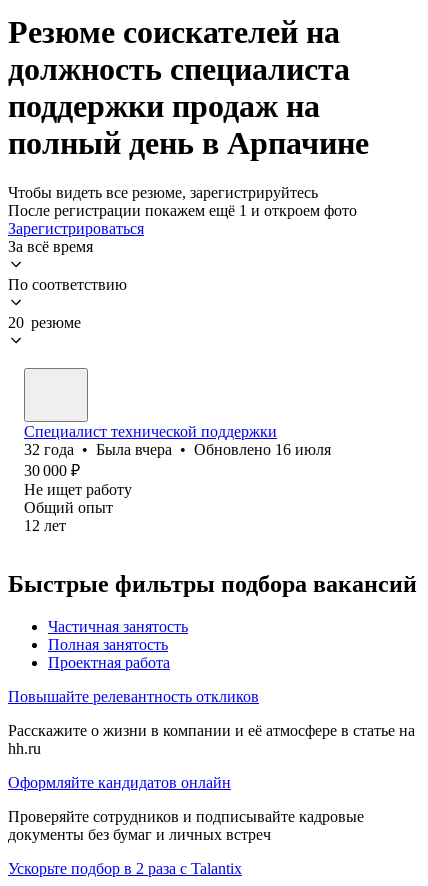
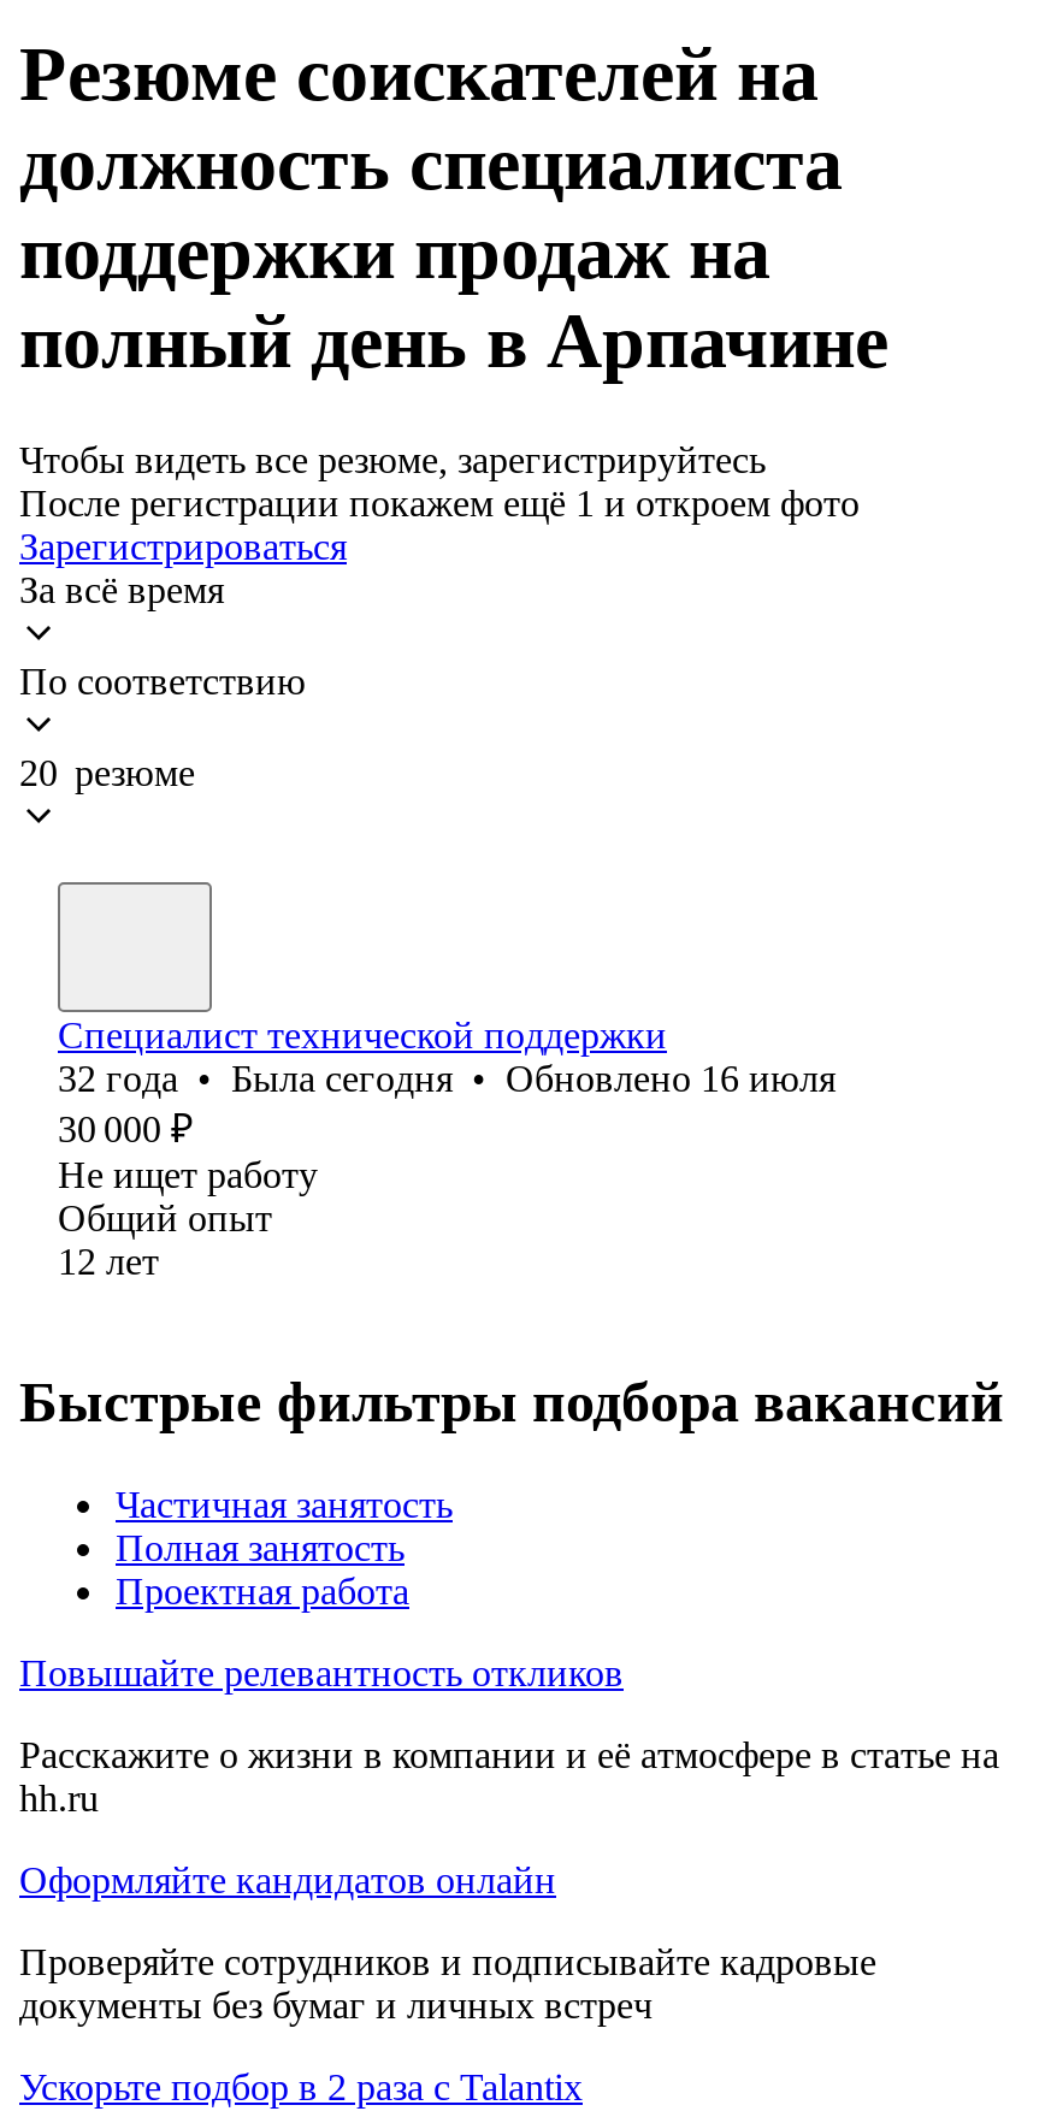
[24,441,331,458] 32 года • Была вчера • Обновлено 16 июля -> [58,1058,836,1099] 32 года • Была сегодня • Обновлено 16 июля

